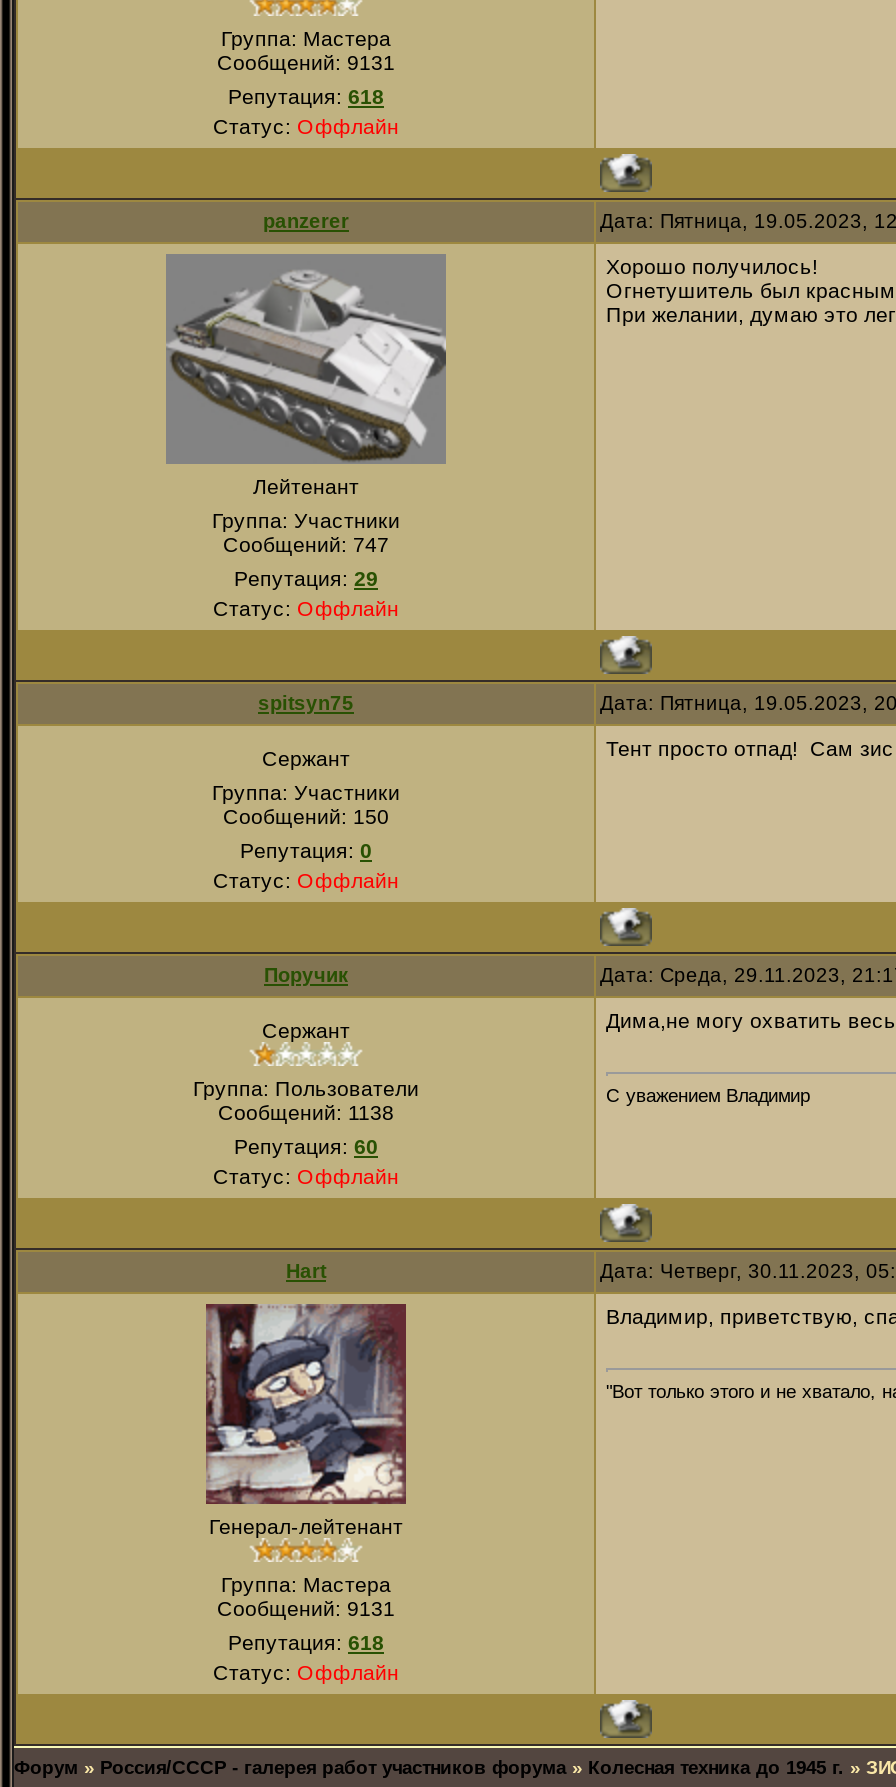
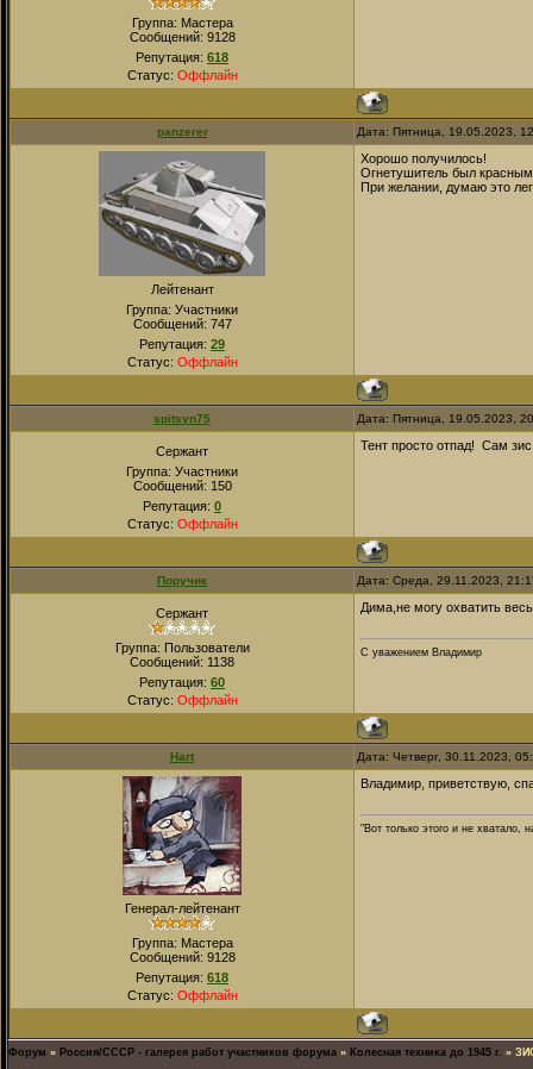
[217,50,395,74] Сообщений: 9131 -> [129,30,235,44] Сообщений: 9128
[217,1596,395,1620] Сообщений: 9131 -> [129,950,235,964] Сообщений: 9128

